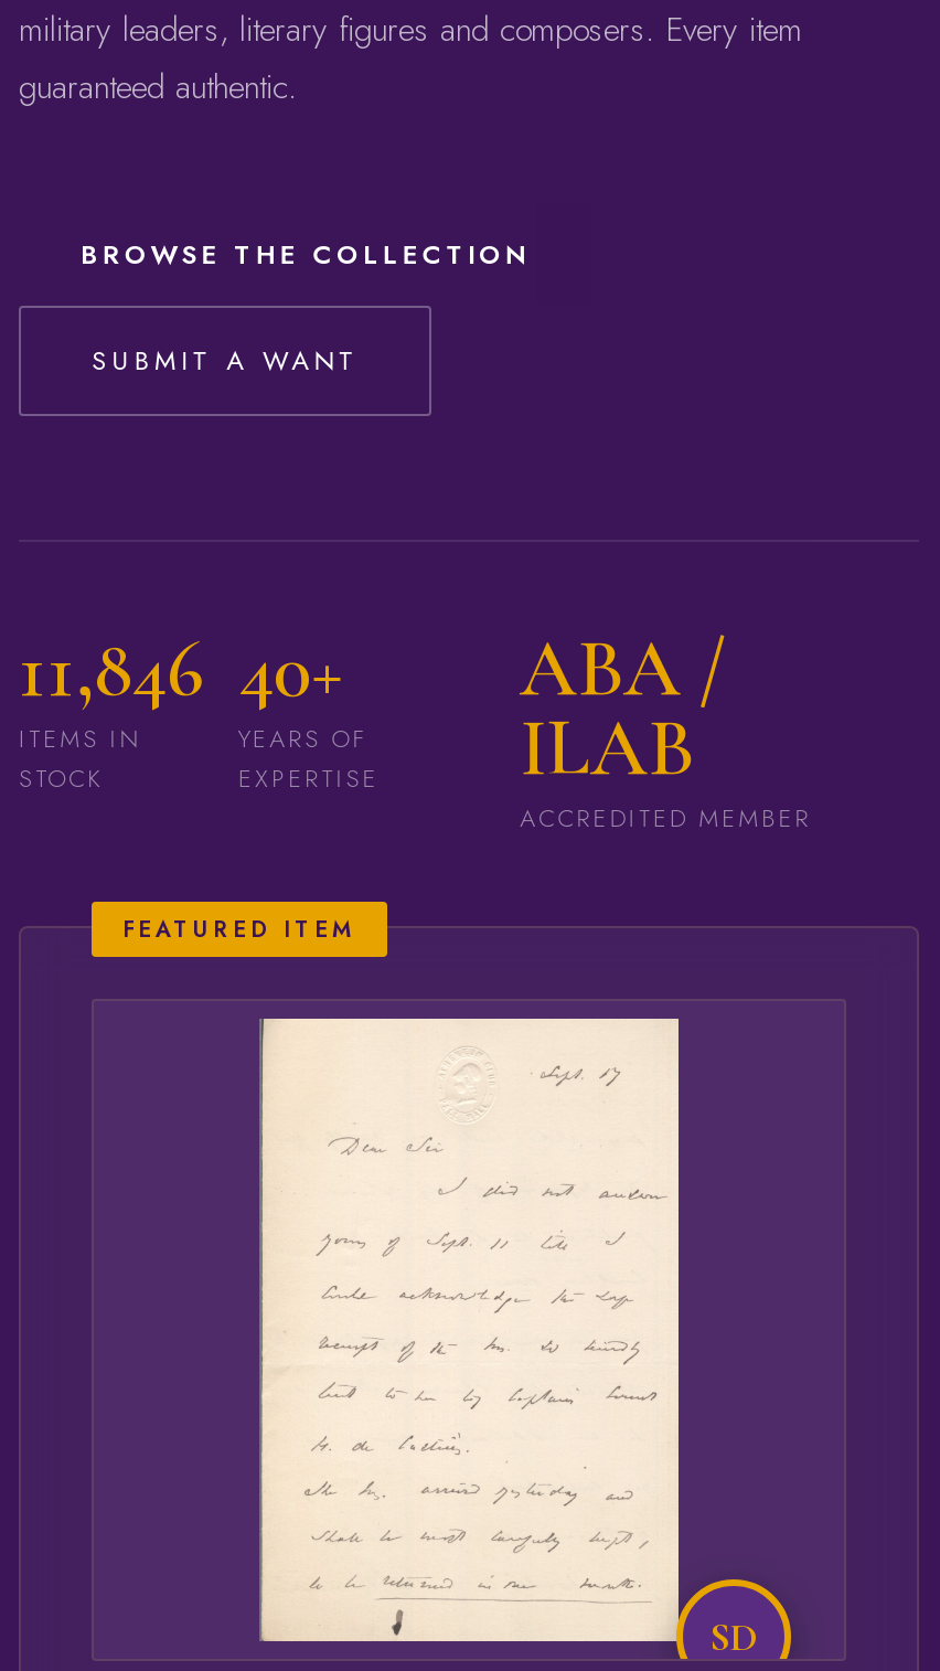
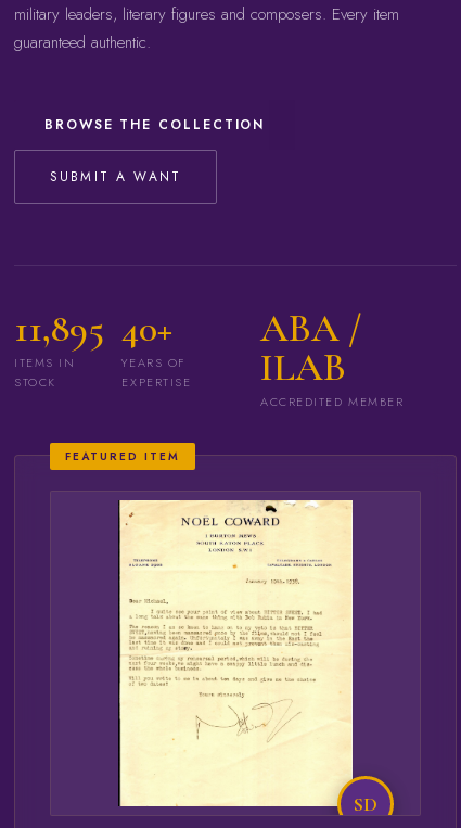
[19,621,727,716] 11,846 40+ ABA / -> [14,305,362,352] 11,895 40+ ABA /
[233,1018,707,1642] [image] -> [118,499,354,807] [image]

